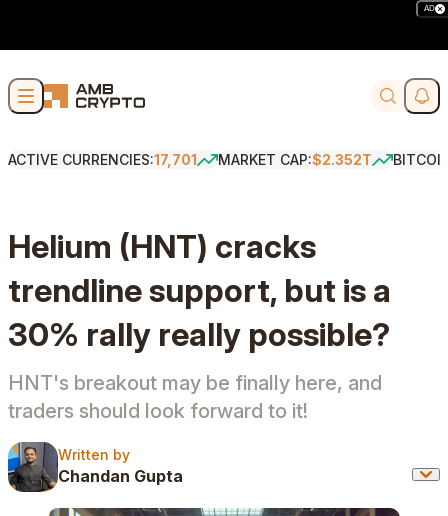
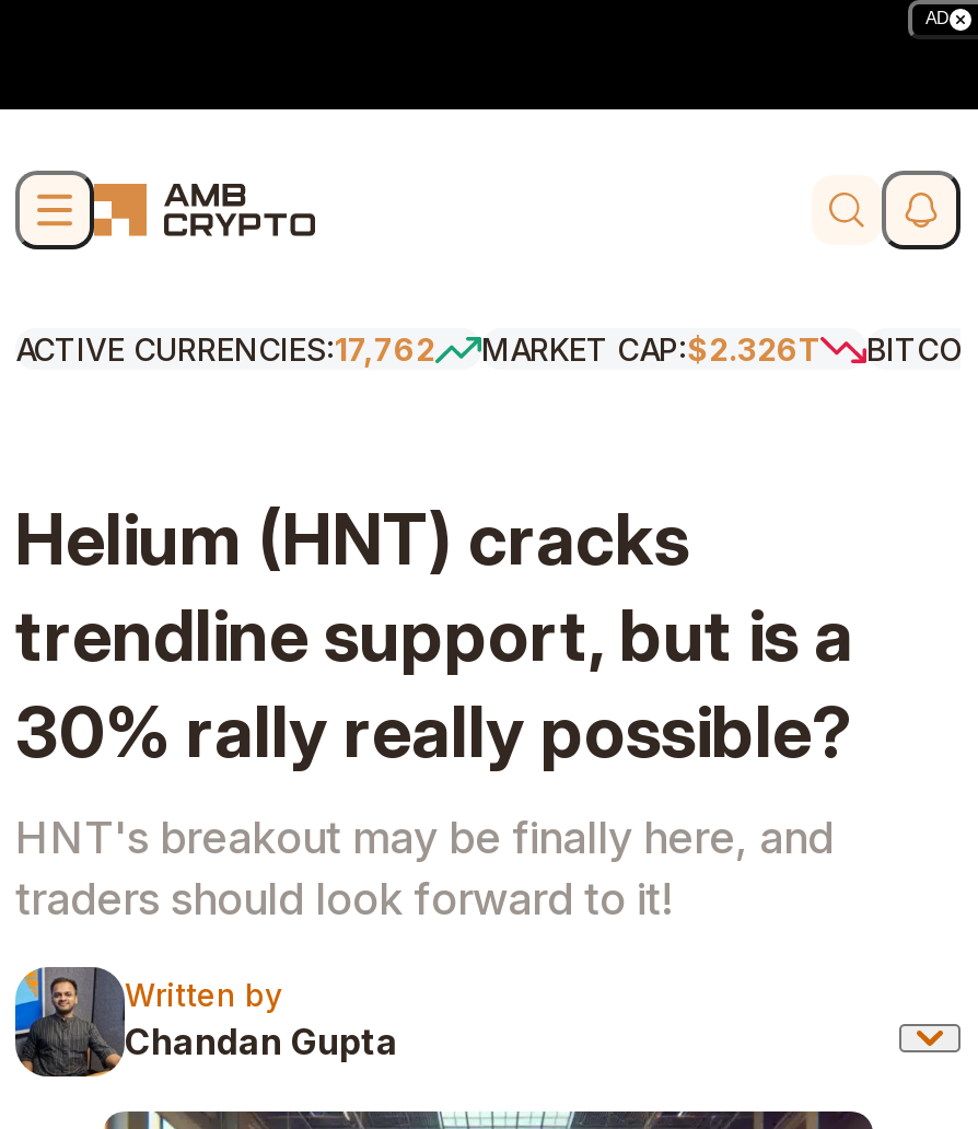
[8,151,197,168] ACTIVE CURRENCIES:17,701 -> [15,330,435,368] ACTIVE CURRENCIES:17,762
[218,151,372,168] MARKET CAP:$2.352T -> [481,330,820,368] MARKET CAP:$2.326T

